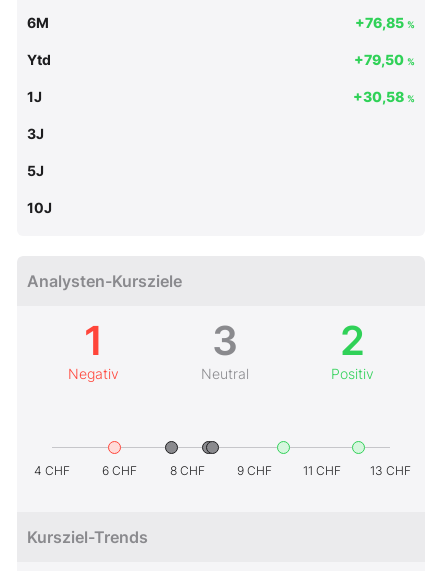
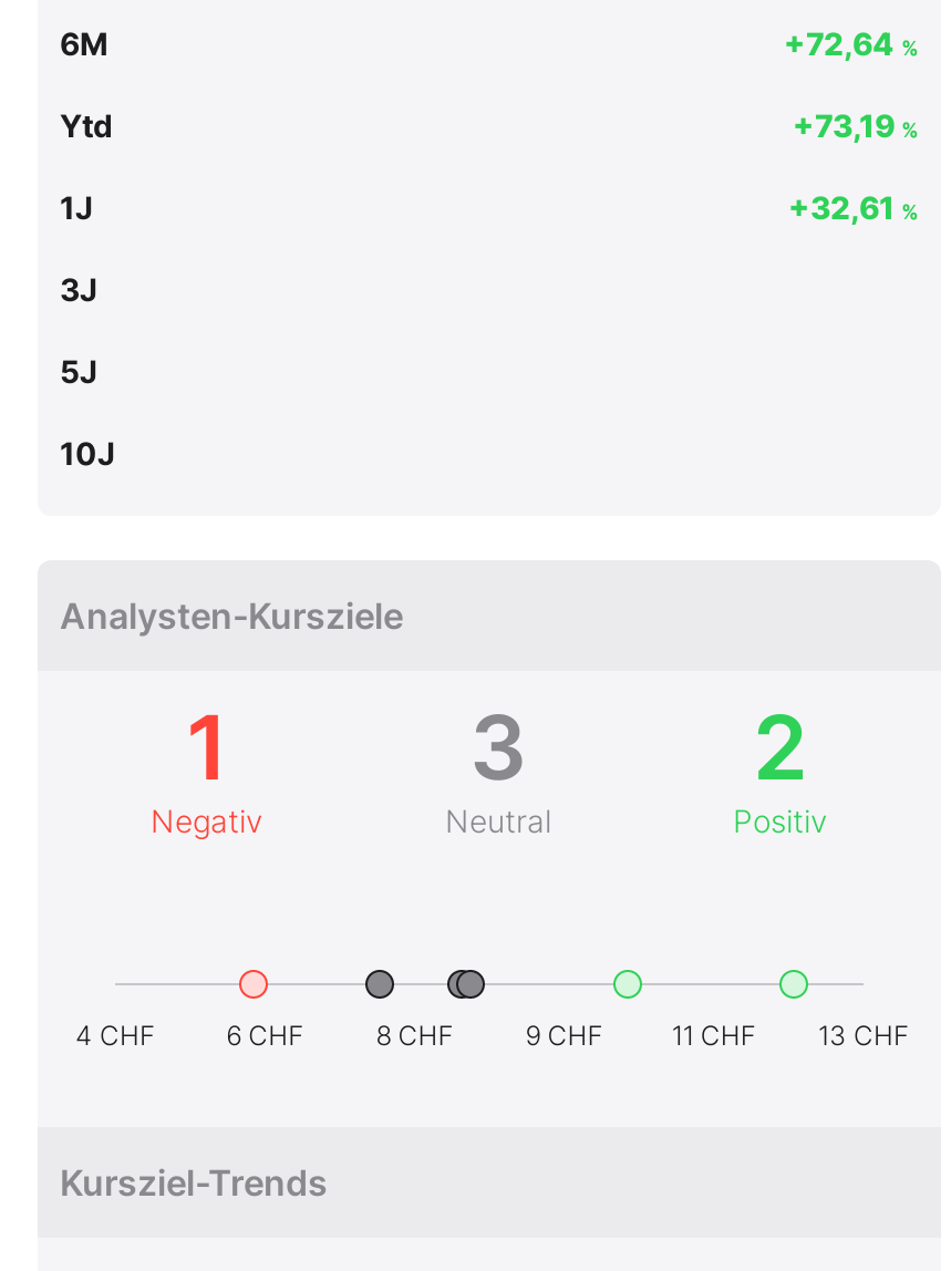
[355,14,415,31] +76,85% -> [784,24,919,61] +72,64%
[354,51,415,68] +79,50% -> [793,106,919,143] +73,19%
[353,88,415,105] +30,58% -> [788,188,919,225] +32,61%

